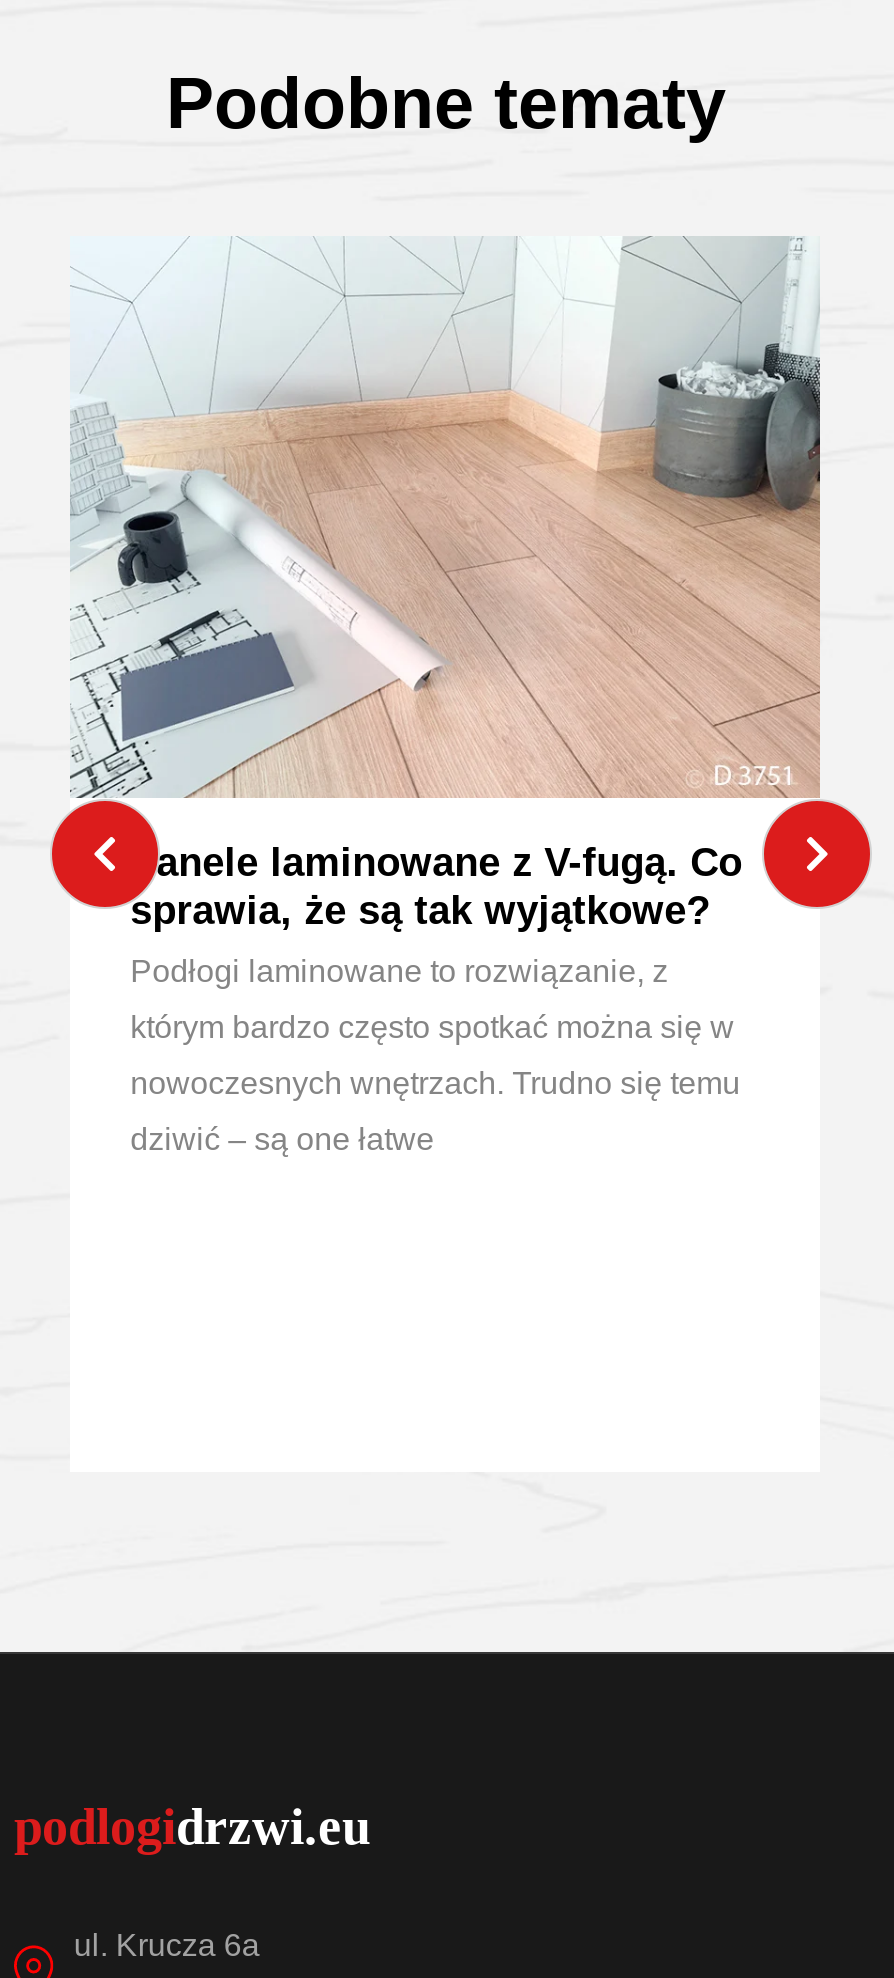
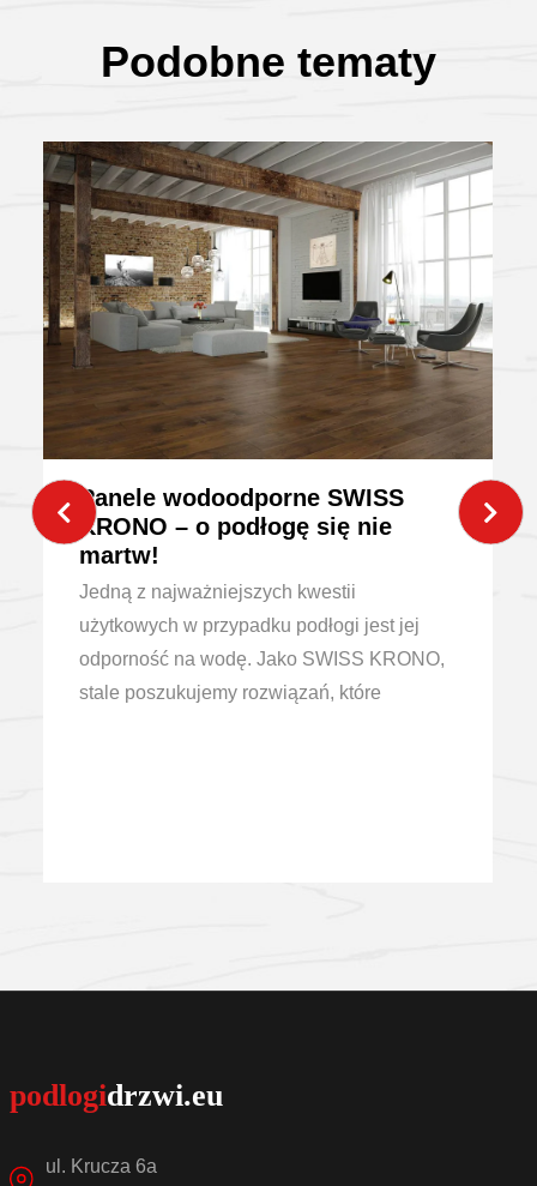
[68,236,822,933] [image] | Panele laminowane z V-fugą. Co | sprawia, że są tak wyjątkowe? -> [42,140,494,569] [image] | Panele wodoodporne SWISS | KRONO – o podłogę się nie | martw!
[130,955,668,989] Podłogi laminowane to rozwiązanie, z -> [79,582,356,602] Jedną z najważniejszych kwestii
[130,1011,734,1045] którym bardzo często spotkać można się w -> [79,615,420,636] użytkowych w przypadku podłogi jest jej
[130,1067,740,1101] nowoczesnych wnętrzach. Trudno się temu -> [79,649,445,669] odporność na wodę. Jako SWISS KRONO,
[130,1123,434,1157] dziwić – są one łatwe -> [79,683,381,703] stale poszukujemy rozwiązań, które

